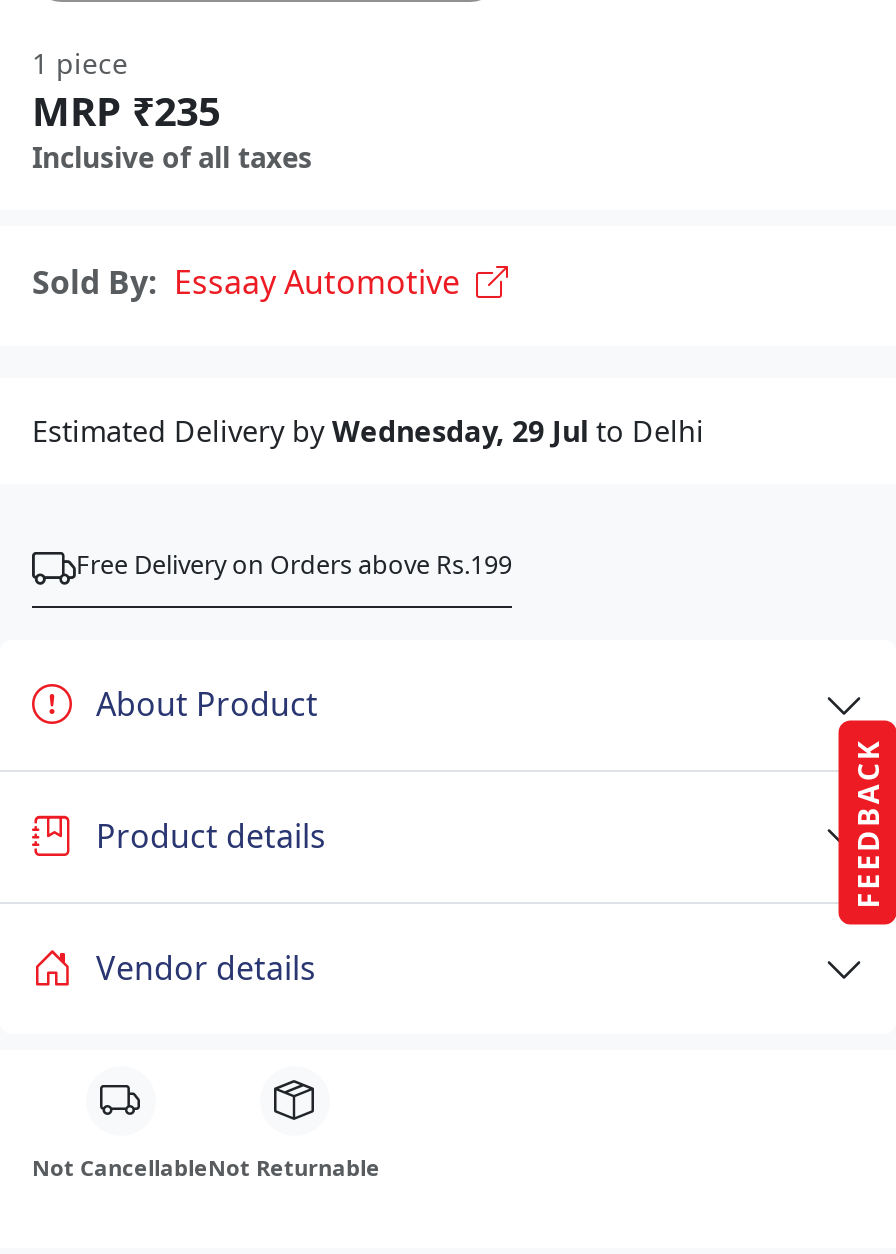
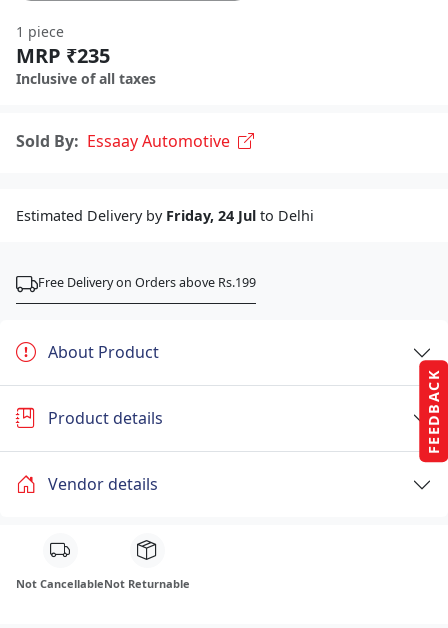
[32,411,704,449] Estimated Delivery by Wednesday, 29 Jul to Delhi -> [16,205,314,224] Estimated Delivery by Friday, 24 Jul to Delhi

